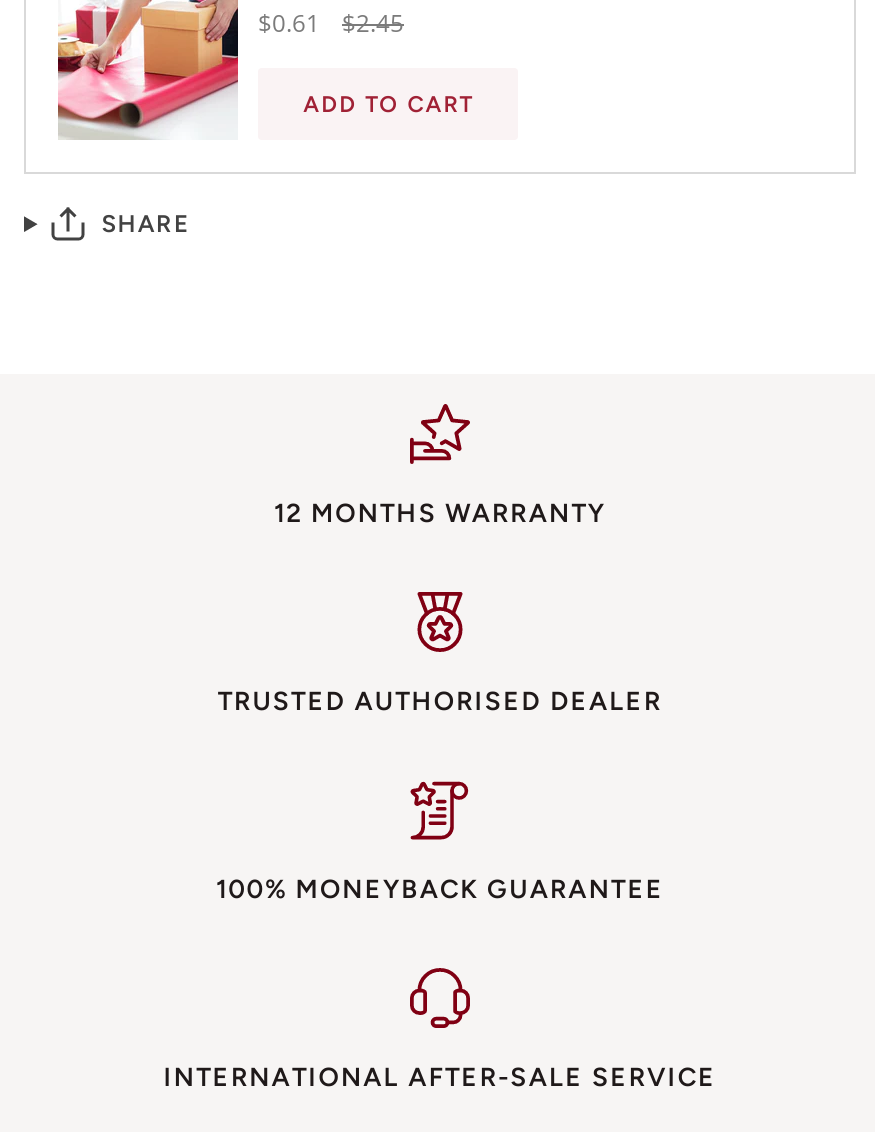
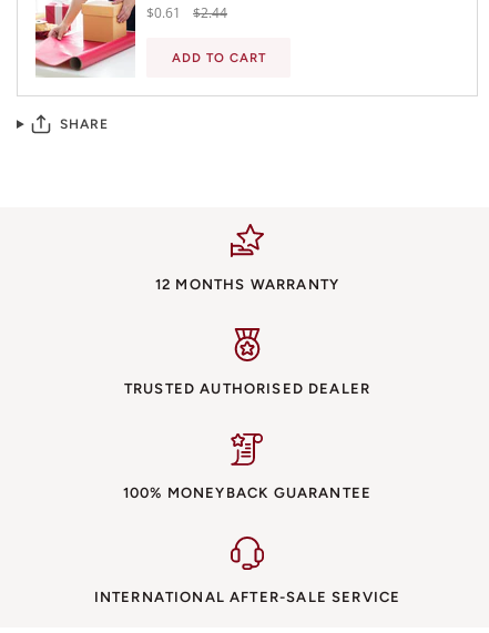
[258,6,404,40] $0.61 $2.45 -> [146,3,227,22] $0.61 $2.44

